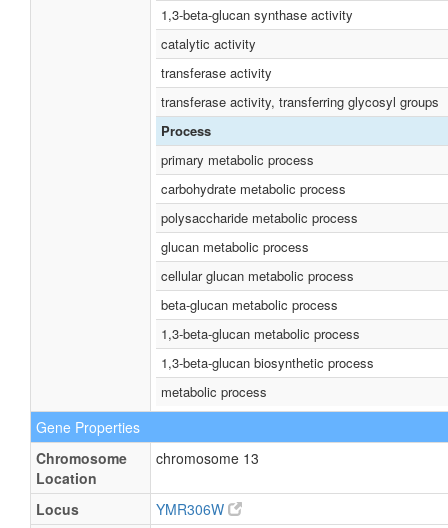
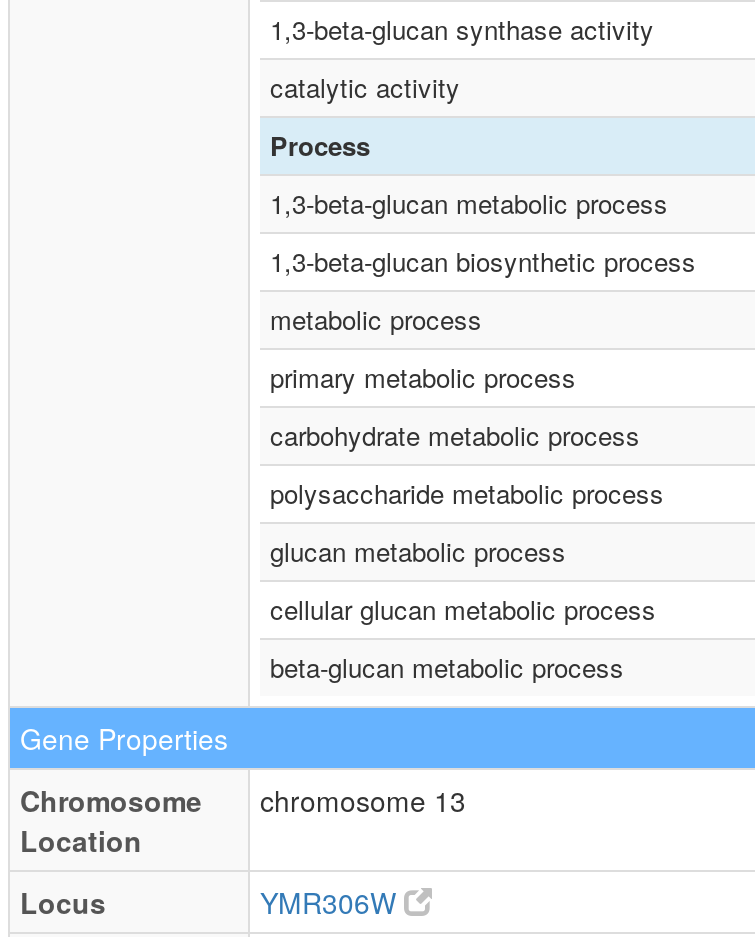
[161,63,439,111] transferase activity | transferase activity, transferring glycosyl groups -> none
moved [161,150,358,314] -> [270,358,664,686]: primary metabolic process | carbohydrate metabolic process | polysaccharide metabolic process | glucan metabolic process | cellular glucan metabolic process | beta-glucan metabolic process
moved [161,324,374,401] -> [270,184,696,338]: 1,3-beta-glucan metabolic process | 1,3-beta-glucan biosynthetic process | metabolic process

